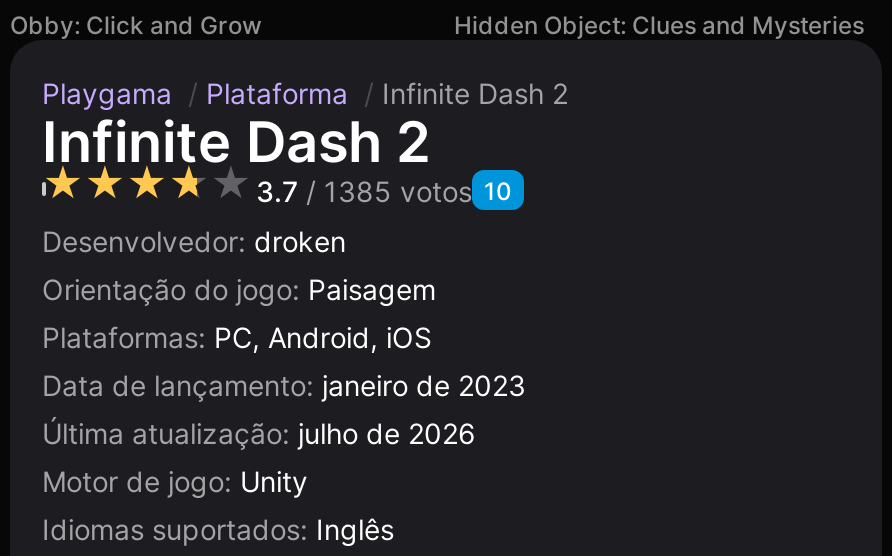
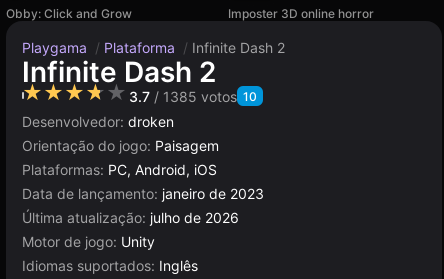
[454,10,864,40] Hidden Object: Clues and Mysteries -> [228,6,374,21] Imposter 3D online horror

